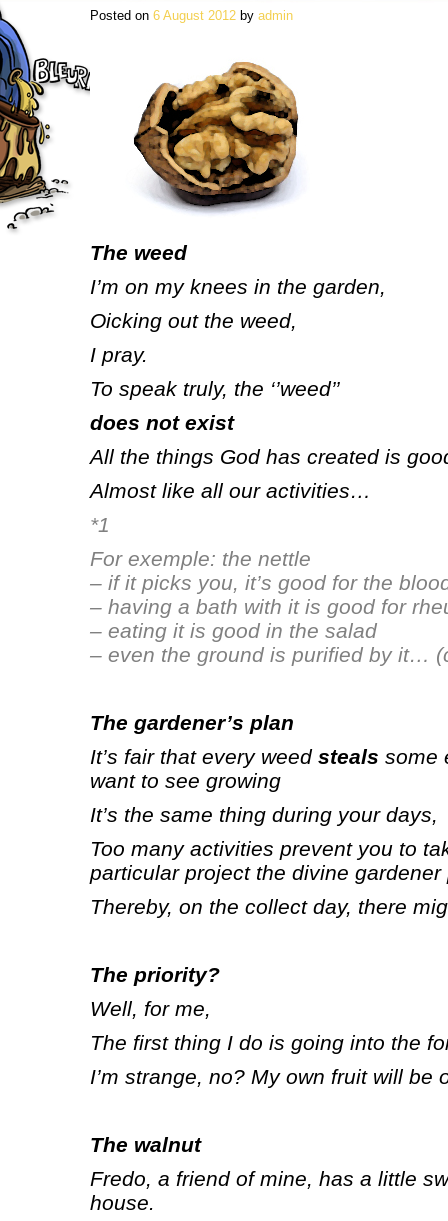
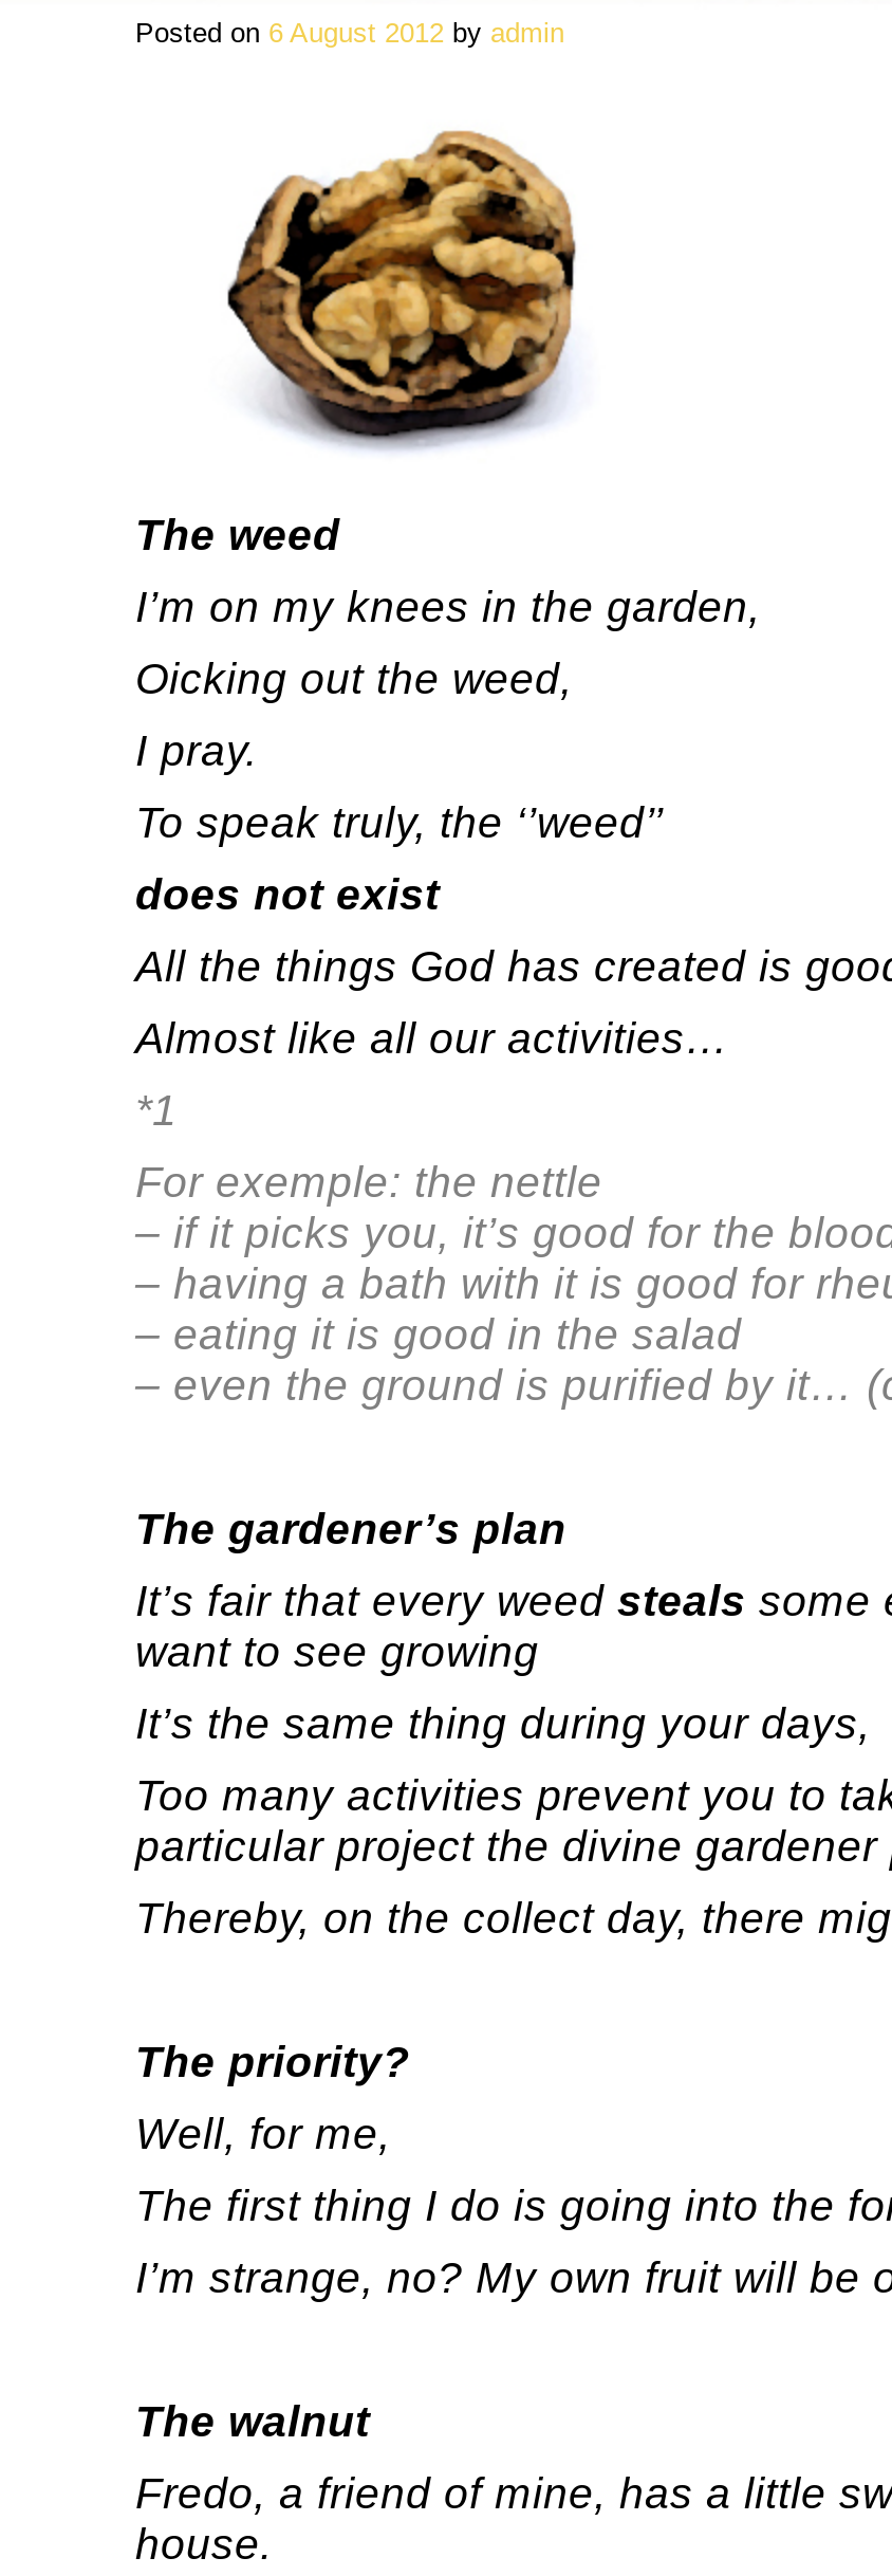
[3,9,91,231] [image] -> none

